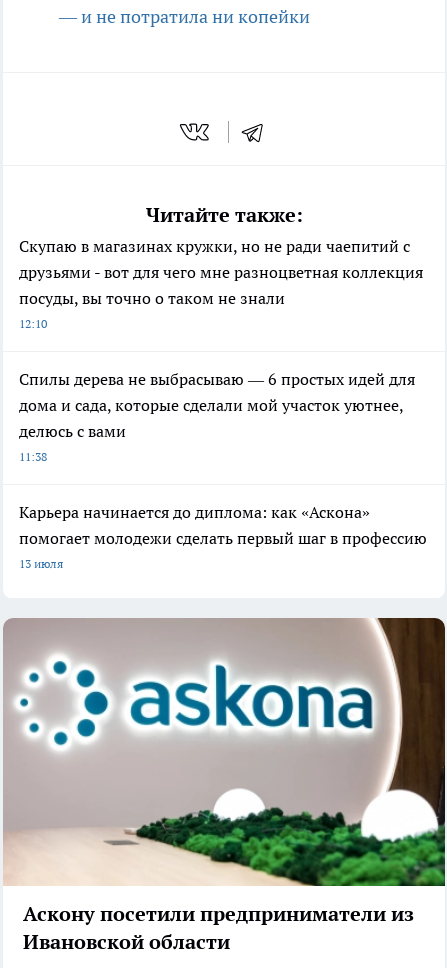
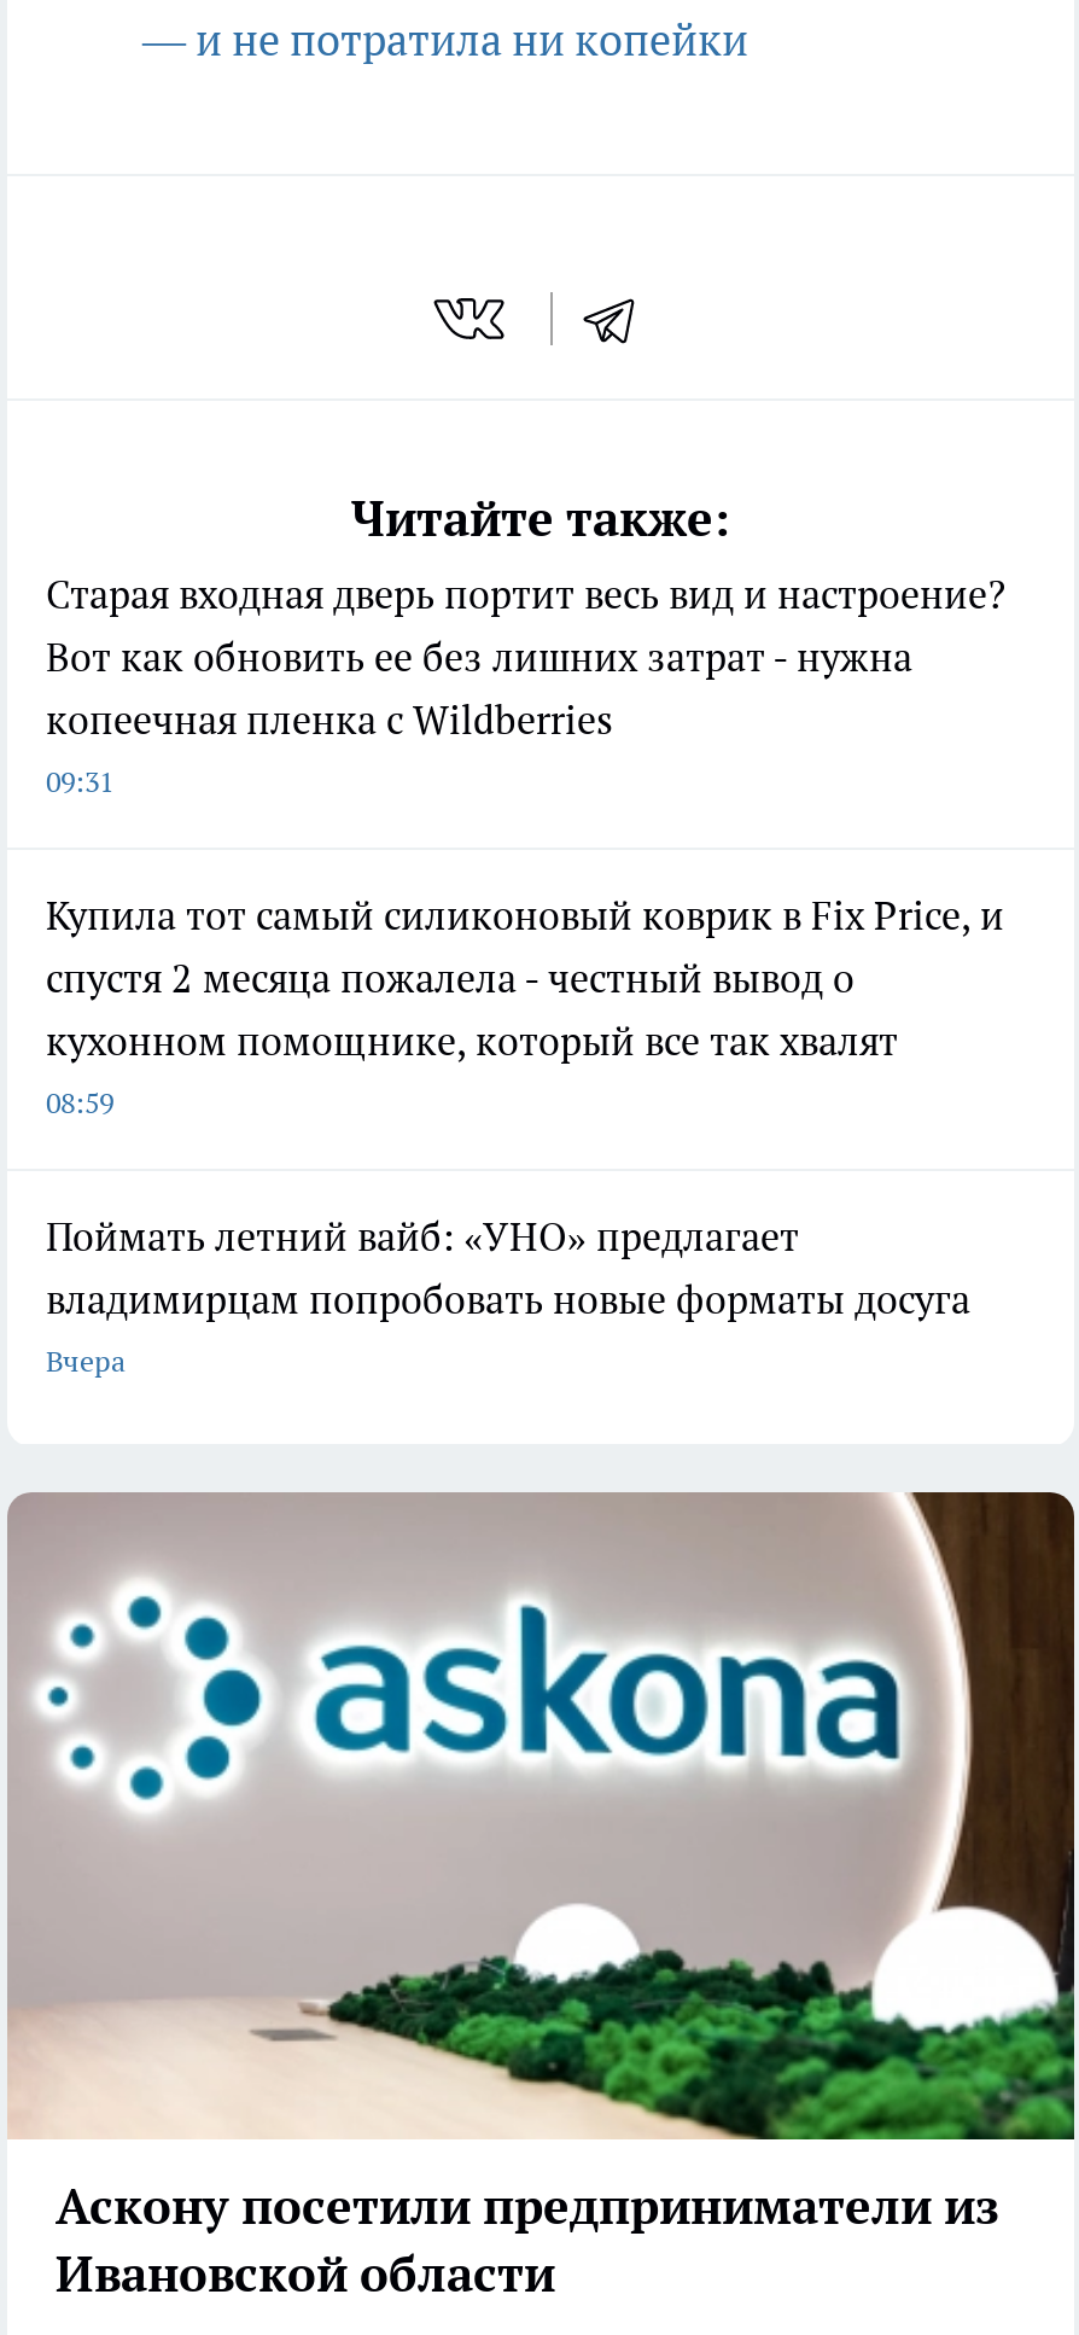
[19,236,423,331] Скупаю в магазинах кружки, но не ради чаепитий с | друзьями - вот для чего мне разноцветная коллекция | посуды, вы точно о таком не знали | 12:10 -> [46,570,1007,800] Старая входная дверь портит весь вид и настроение? | Вот как обновить ее без лишних затрат - нужна | копеечная пленка с Wildberries | 09:31
[19,369,415,464] Спилы дерева не выбрасываю — 6 простых идей для | дома и сада, которые сделали мой участок уютнее, | делюсь с вами | 11:38 -> [46,892,1004,1121] Купила тот самый силиконовый коврик в Fix Price, и | спустя 2 месяца пожалела - честный вывод о | кухонном помощнике, который все так хвалят | 08:59
[19,502,427,571] Карьера начинается до диплома: как «Аскона» | помогает молодежи сделать первый шаг в профессию | 13 июля -> [46,1213,970,1379] Поймать летний вайб: «УНО» предлагает | владимирцам попробовать новые форматы досуга | Вчера

